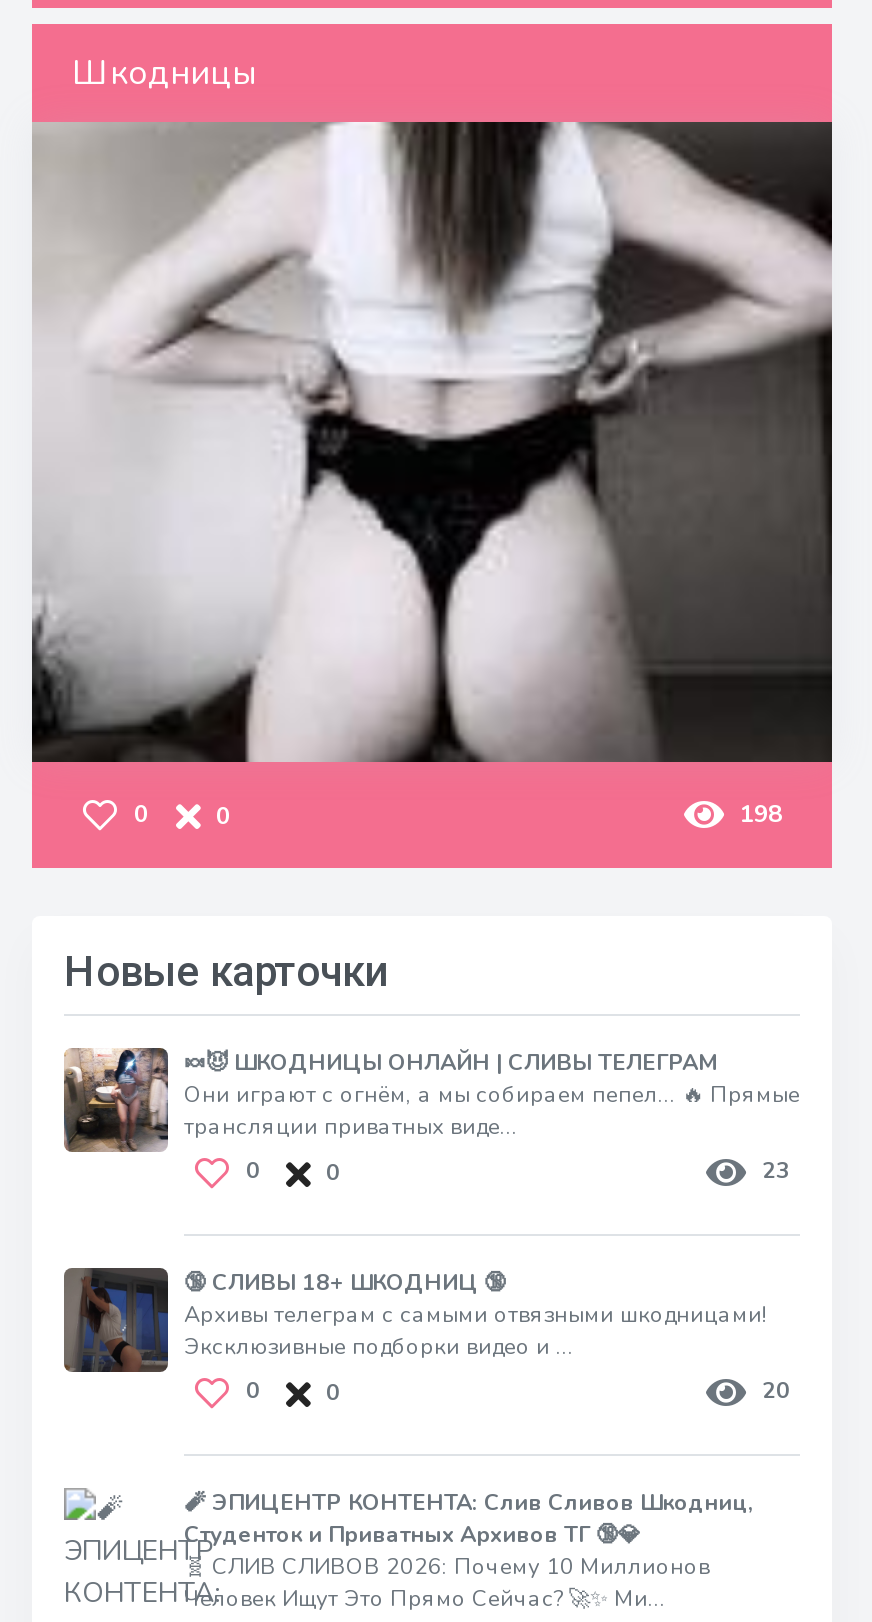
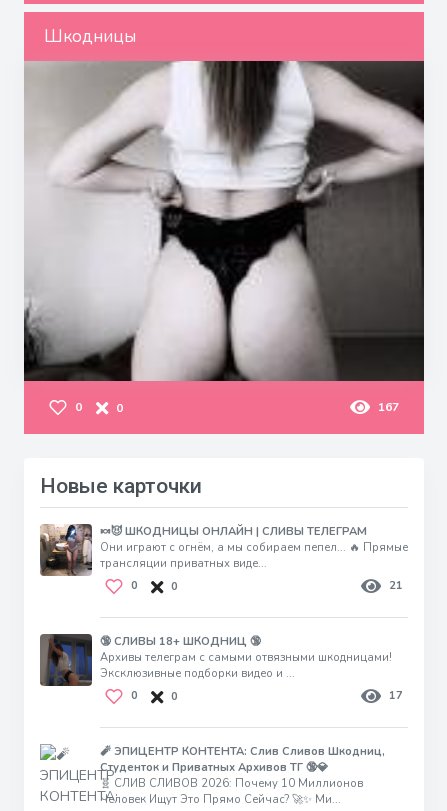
[740,798,782,830] 198 -> [378,399,399,415] 167
[762,1156,790,1186] 23 -> [389,578,403,593] 21
[762,1376,790,1406] 20 -> [389,688,403,703] 17

